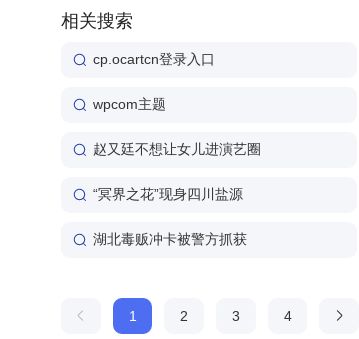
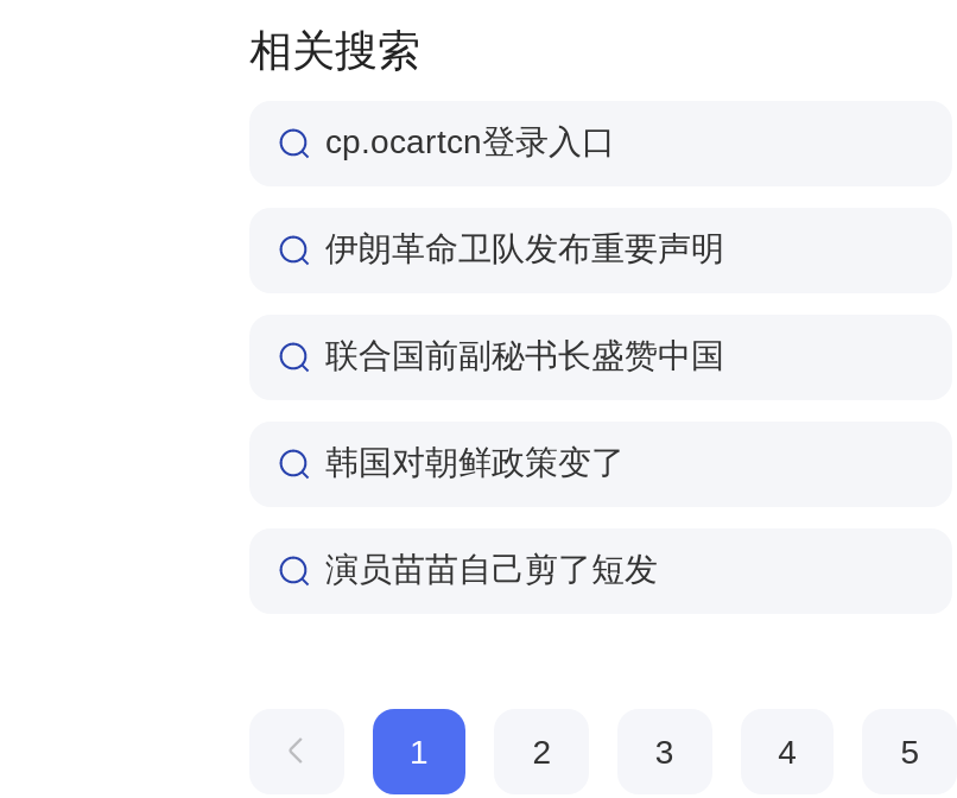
[93,96,166,112] wpcom主题 -> [325,229,724,267] 伊朗革命卫队发布重要声明
[93,141,261,157] 赵又廷不想让女儿进演艺圈 -> [325,336,724,374] 联合国前副秘书长盛赞中国
[93,186,243,202] “冥界之花”现身四川盐源 -> [325,443,625,481] 韩国对朝鲜政策变了
[93,231,247,247] 湖北毒贩冲卡被警方抓获 -> [325,550,658,588] 演员苗苗自己剪了短发
none -> [901,731,920,769] 5

